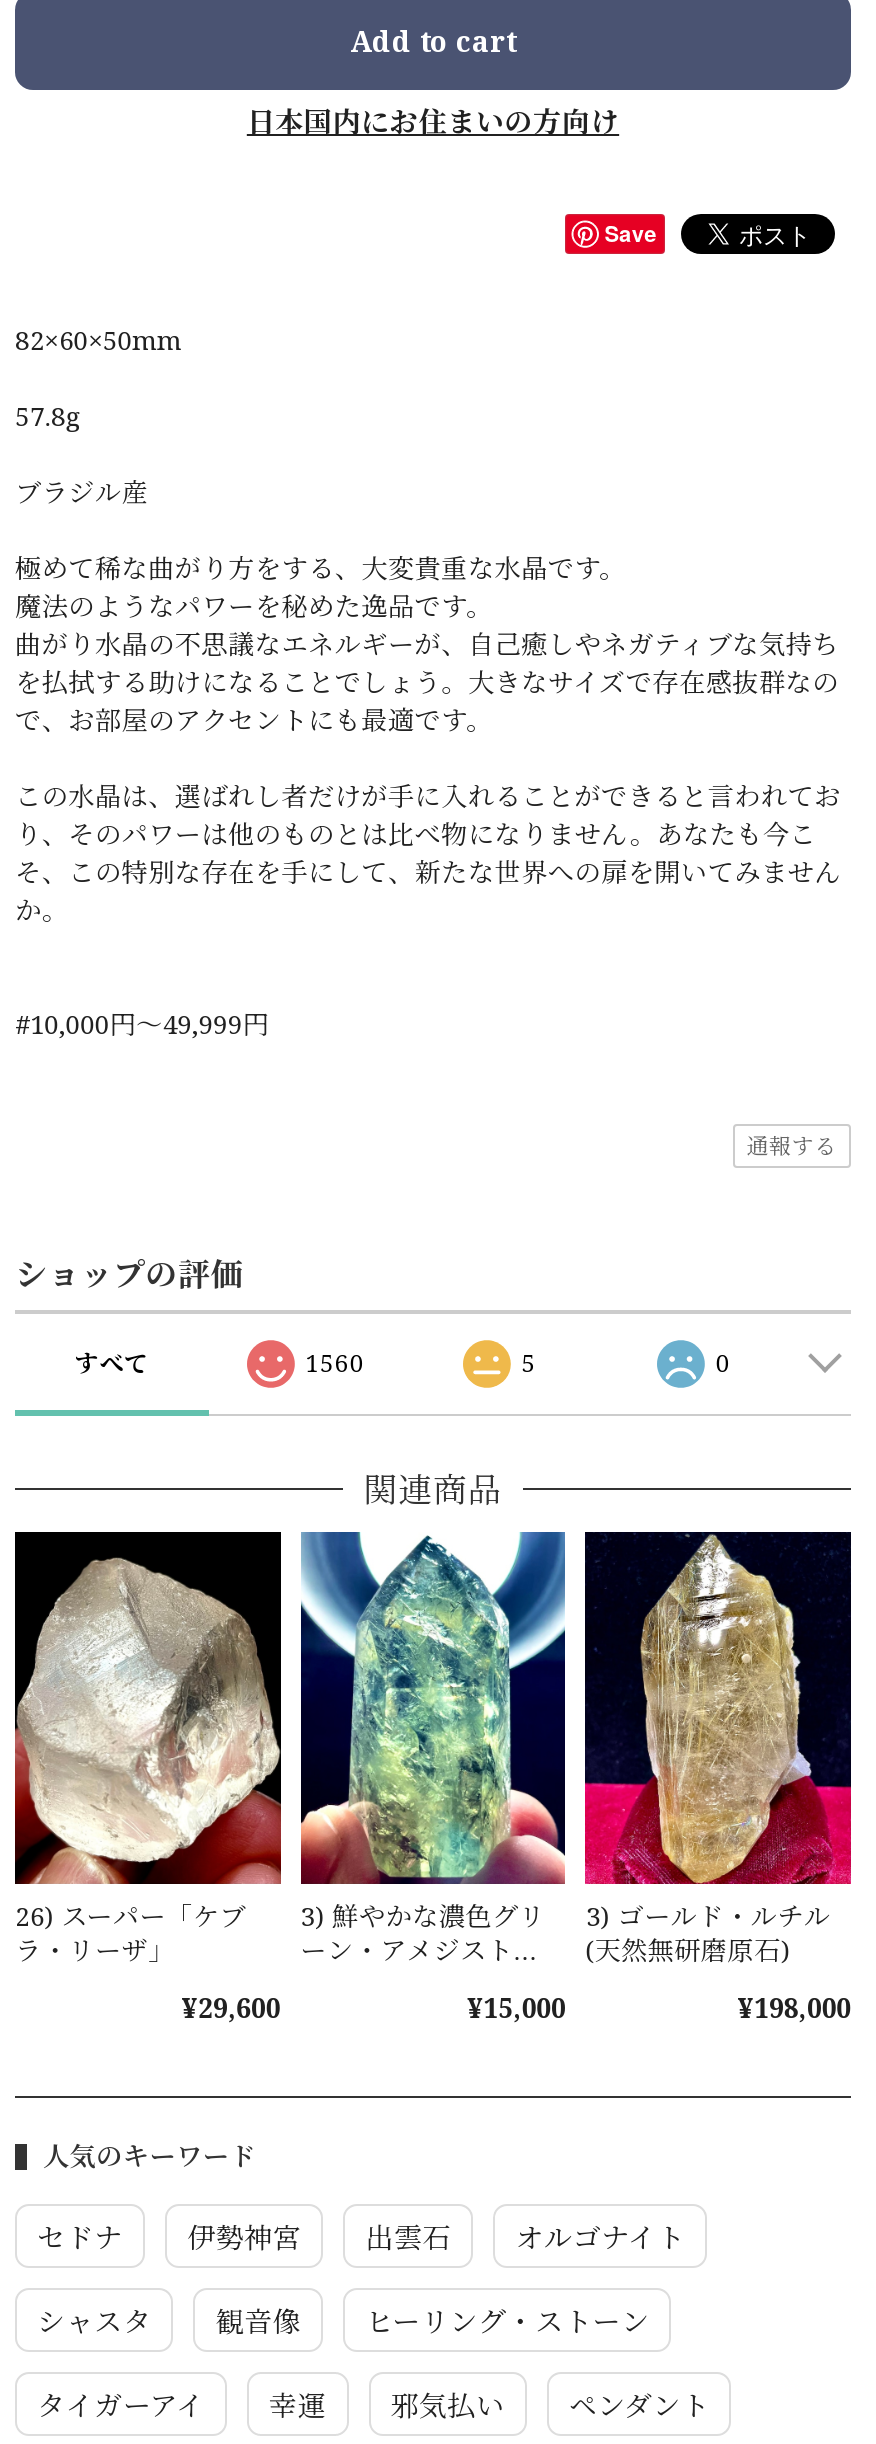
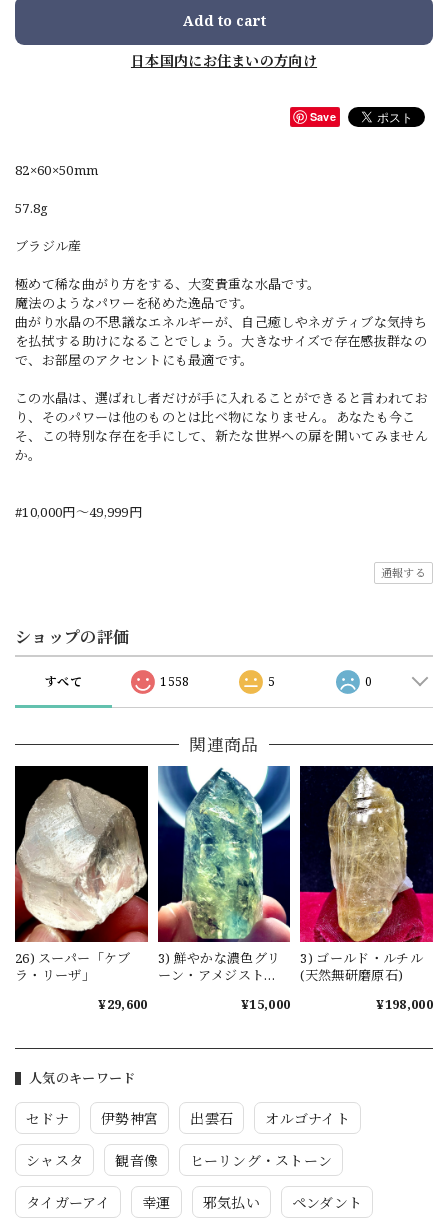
[306,1345,364,1379] 1560 -> [160,672,190,689] 1558

